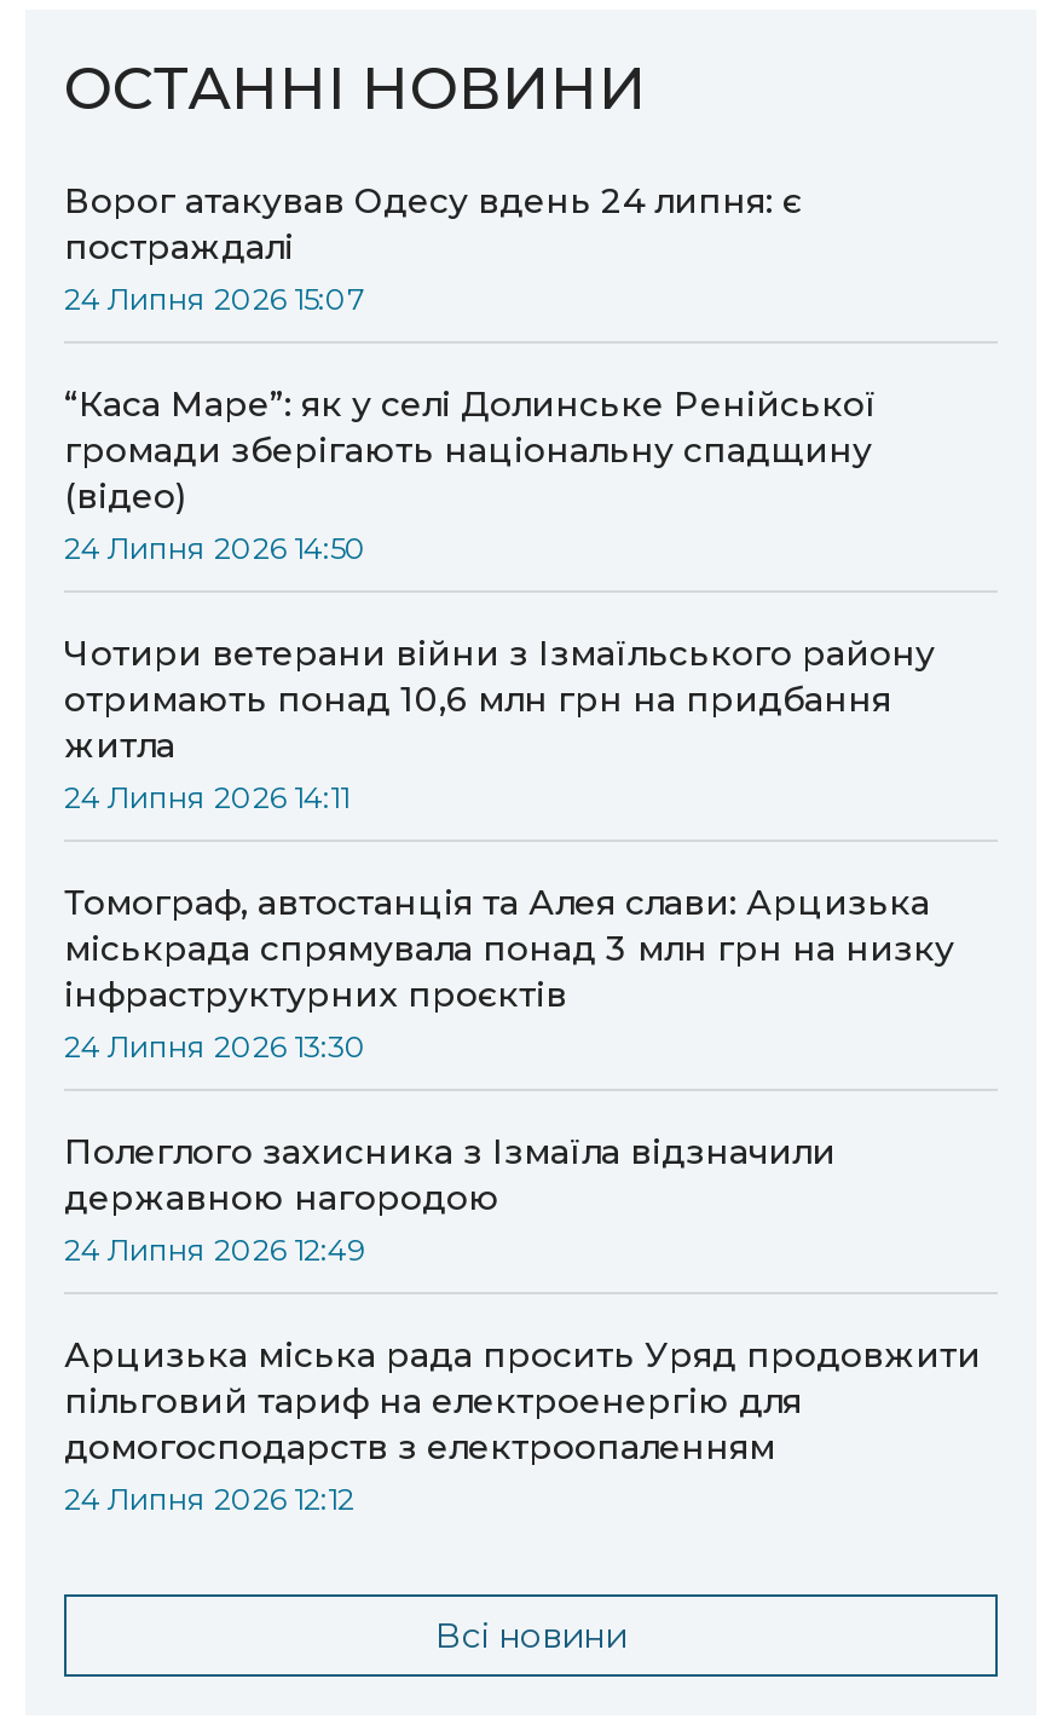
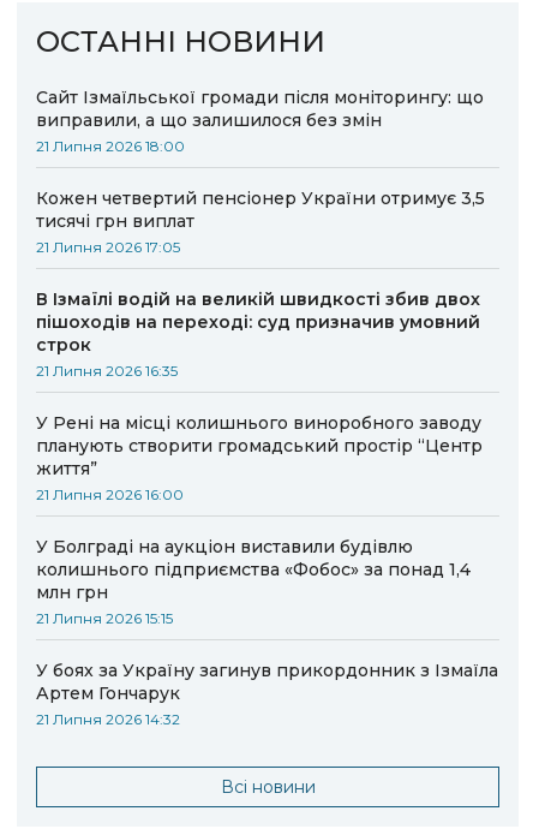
[64,179,802,317] Ворог атакував Одесу вдень 24 липня: є | постраждалі | 24 Липня 2026 15:07 -> [36,86,484,155] Сайт Ізмаїльської громади після моніторингу: що | виправили, а що залишилося без змін | 21 Липня 2026 18:00
[64,382,877,566] “Каса Маре”: як у селі Долинське Ренійської | громади зберігають національну спадщину | (відео) | 24 Липня 2026 14:50 -> [36,187,485,256] Кожен четвертий пенсіонер України отримує 3,5 | тисячі грн виплат | 21 Липня 2026 17:05
[64,631,935,815] Чотири ветерани війни з Ізмаїльського району | отримають понад 10,6 млн грн на придбання | житла | 24 Липня 2026 14:11 -> [36,288,480,380] В Ізмаїлі водій на великій швидкості збив двох | пішоходів на переході: суд призначив умовний | строк | 21 Липня 2026 16:35
[64,880,954,1064] Томограф, автостанція та Алея слави: Арцизька | міськрада спрямувала понад 3 млн грн на низку | інфраструктурних проєктів | 24 Липня 2026 13:30 -> [36,412,483,503] У Рені на місці колишнього виноробного заводу | планують створити громадський простір “Центр | життя” | 21 Липня 2026 16:00
[64,1130,836,1268] Полеглого захисника з Ізмаїла відзначили | державною нагородою | 24 Липня 2026 12:49 -> [36,536,471,627] У Болграді на аукціон виставили будівлю | колишнього підприємства «Фобос» за понад 1,4 | млн грн | 21 Липня 2026 15:15
[64,1333,981,1517] Арцизька міська рада просить Уряд продовжити | пільговий тариф на електроенергію для | домогосподарств з електроопаленням | 24 Липня 2026 12:12 -> [36,659,498,728] У боях за Україну загинув прикордонник з Ізмаїла | Артем Гончарук | 21 Липня 2026 14:32

